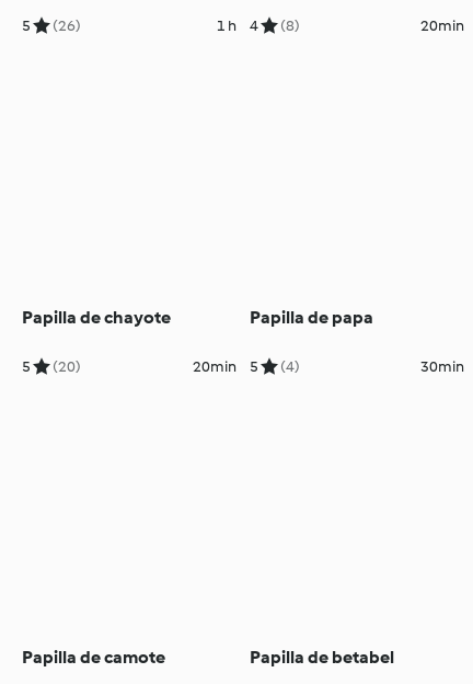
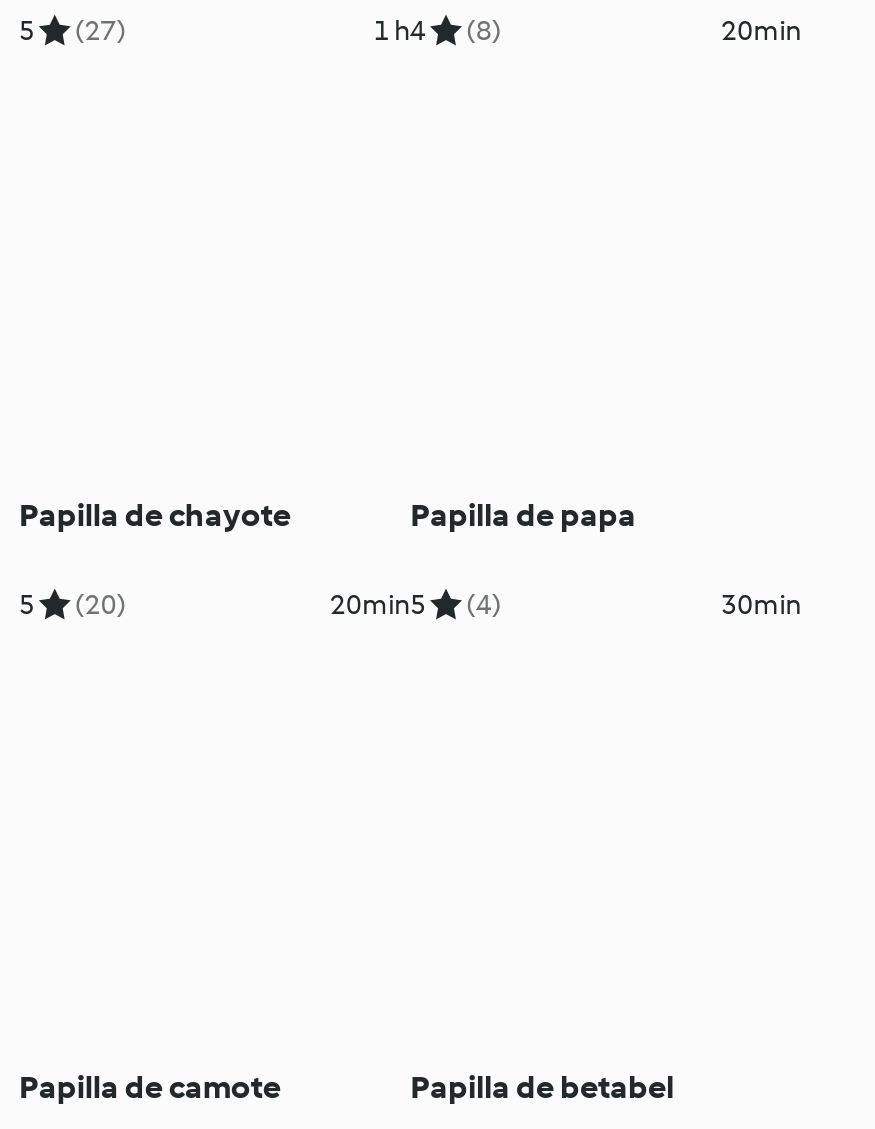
[22,16,81,35] 5 (26) -> [19,14,127,48] 5 (27)

